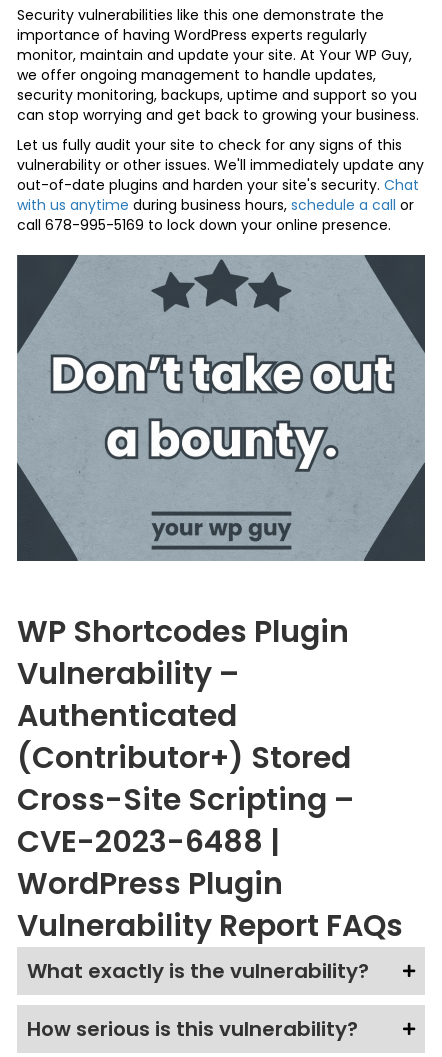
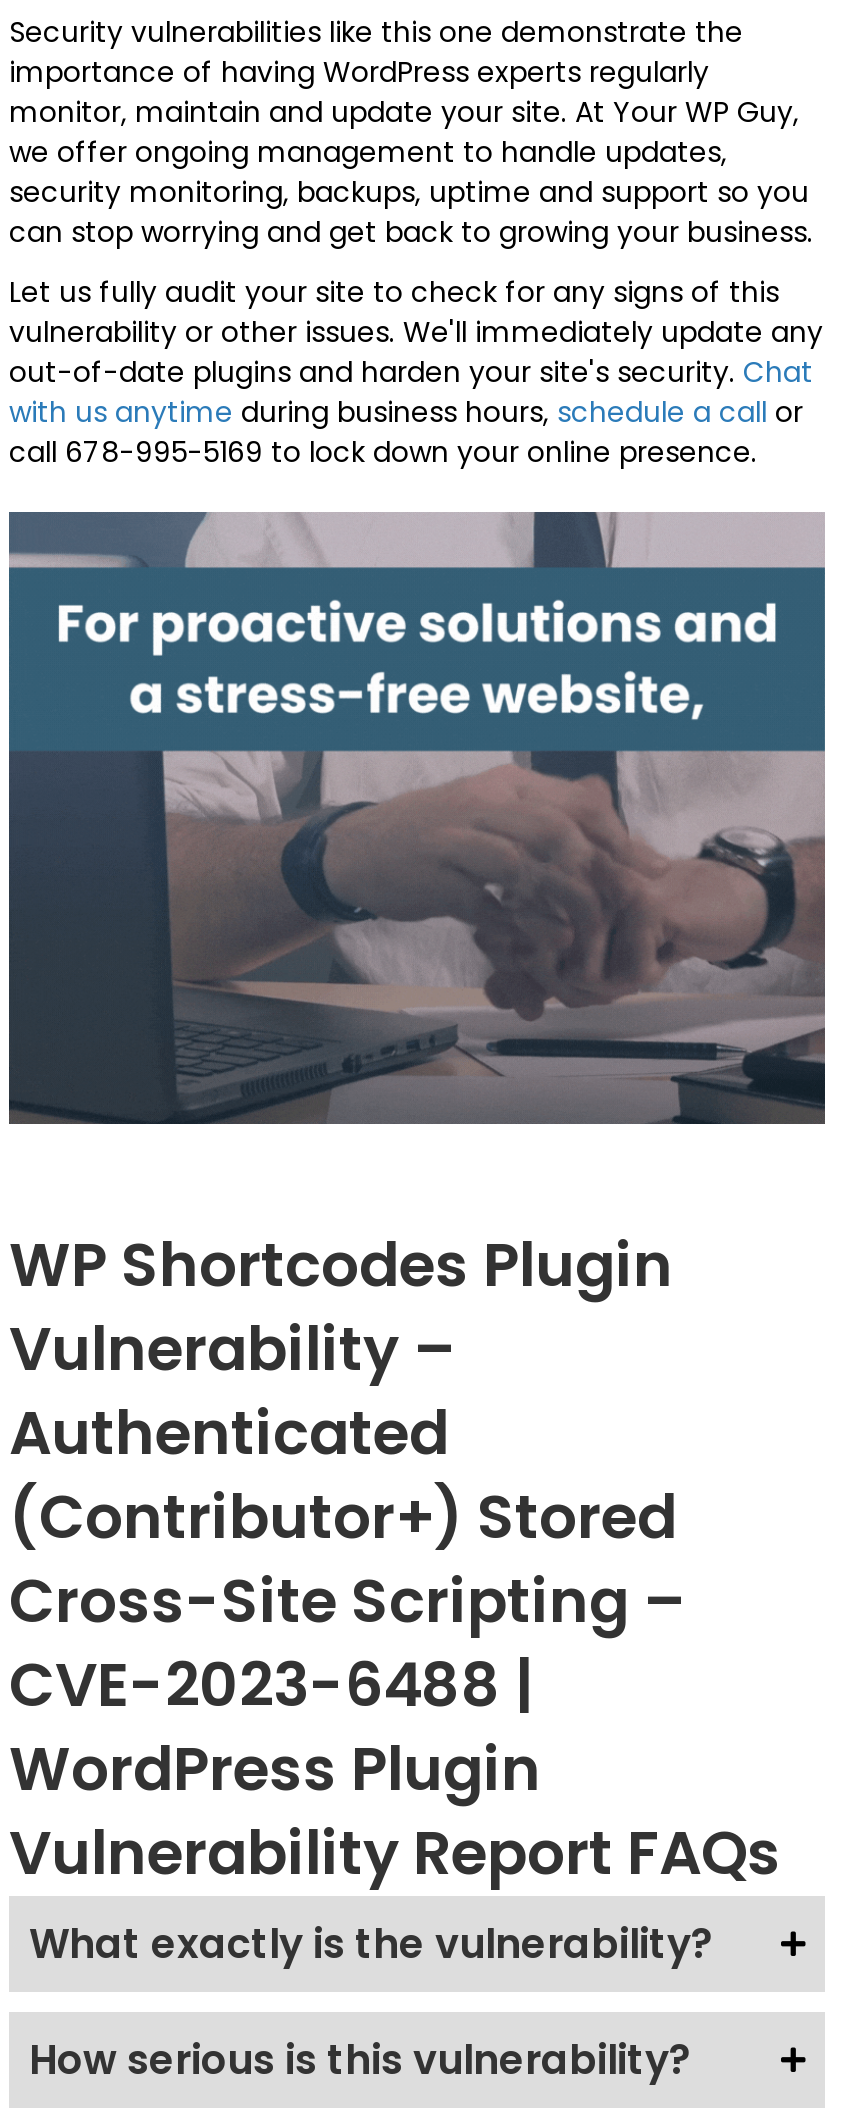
[17,254,425,562] [image] -> [9,510,827,1126] [image]

